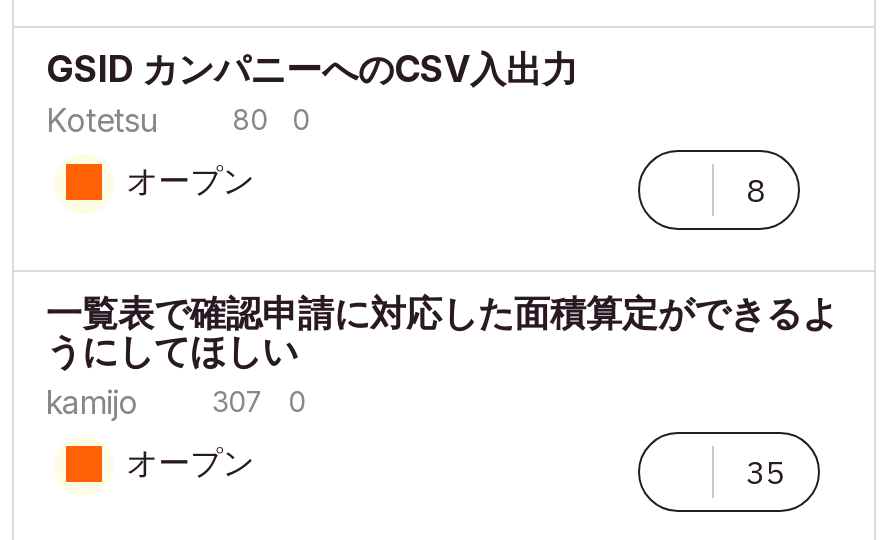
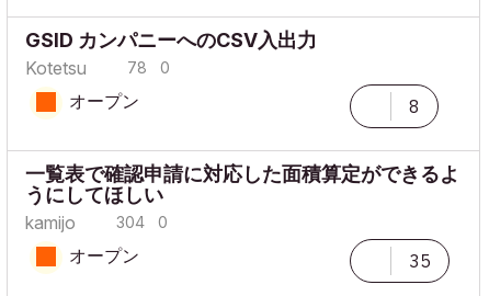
[232,102,310,136] 80 0 -> [127,58,170,77] 78 0
[212,384,306,418] 307 0 -> [116,213,168,231] 304 0

